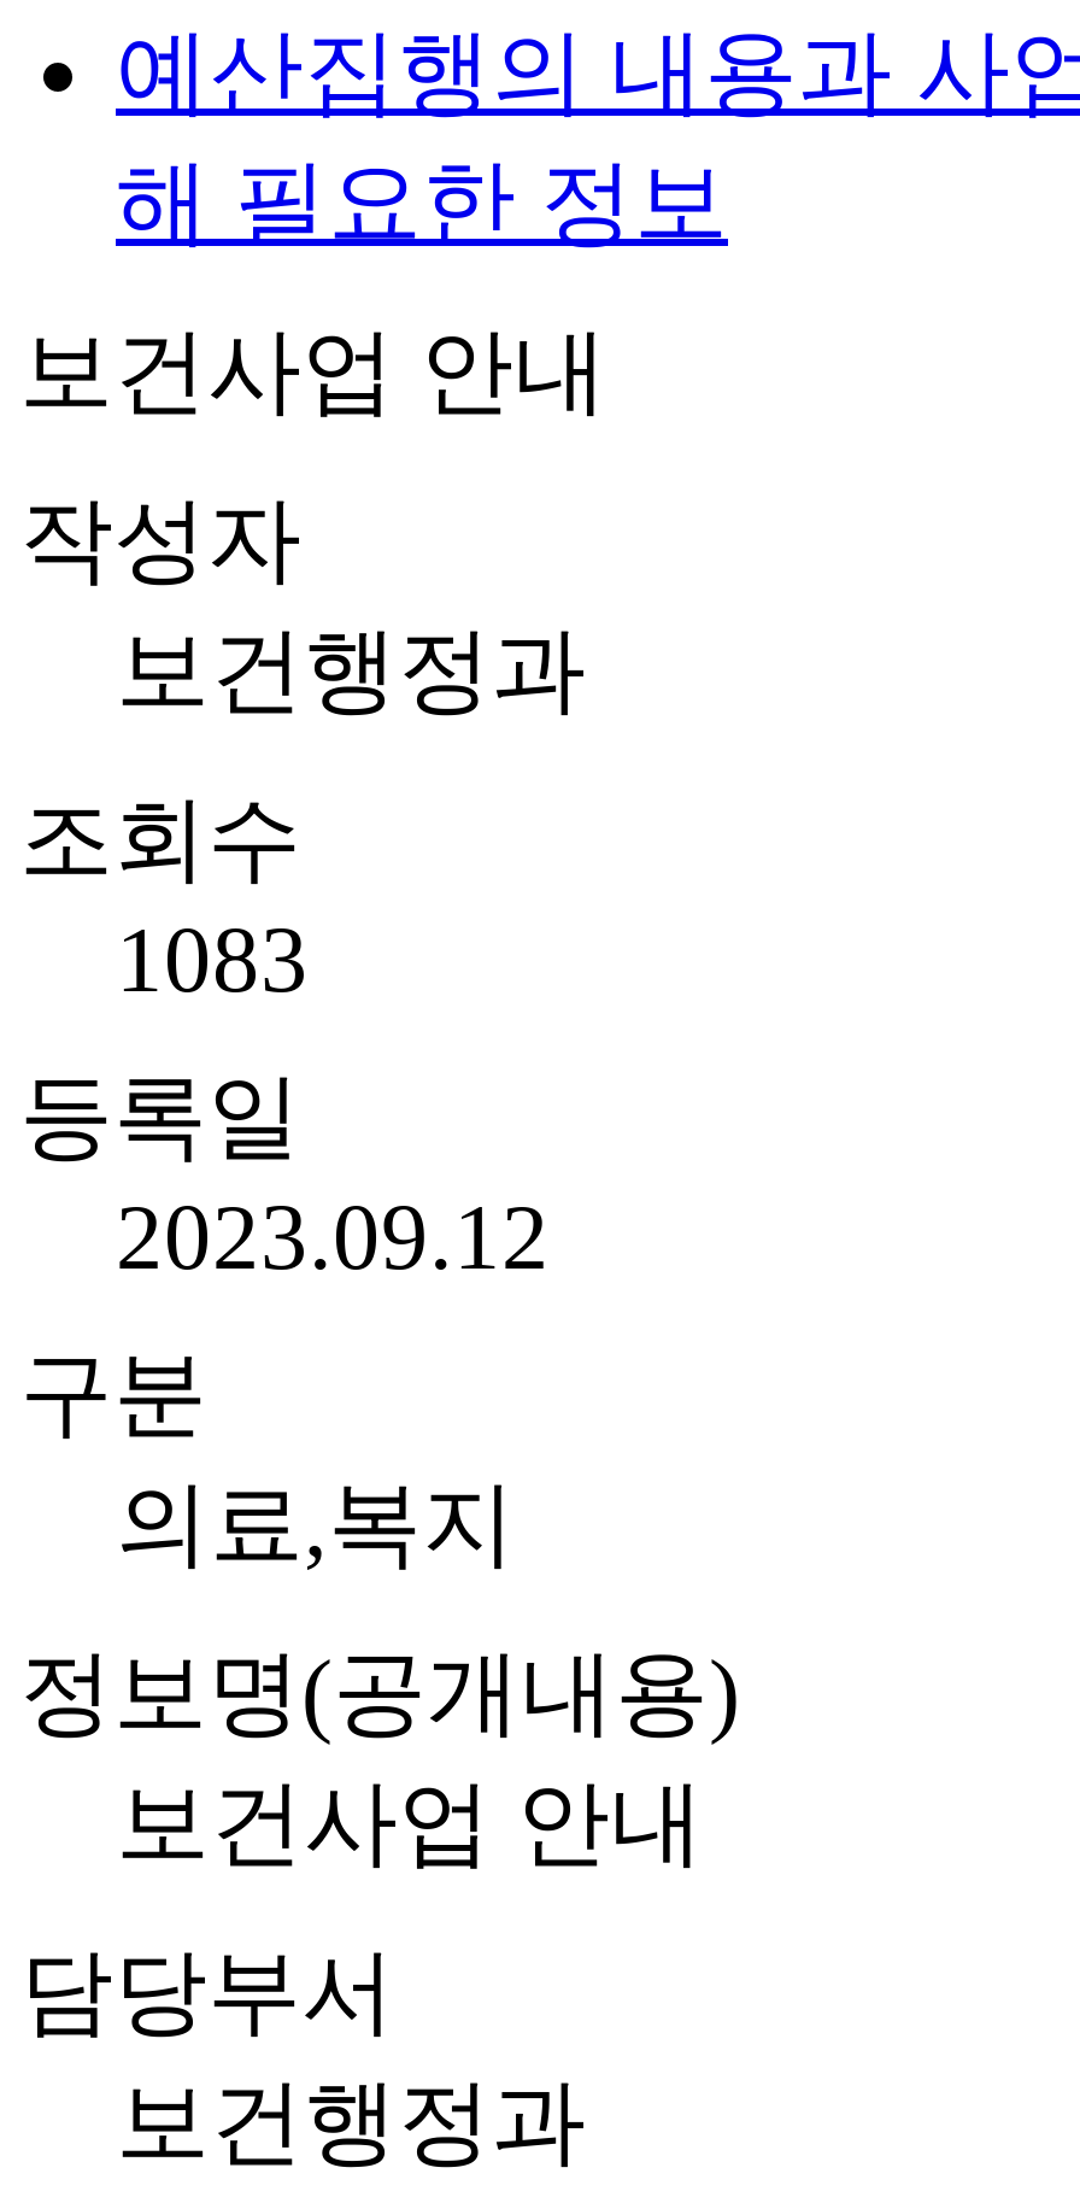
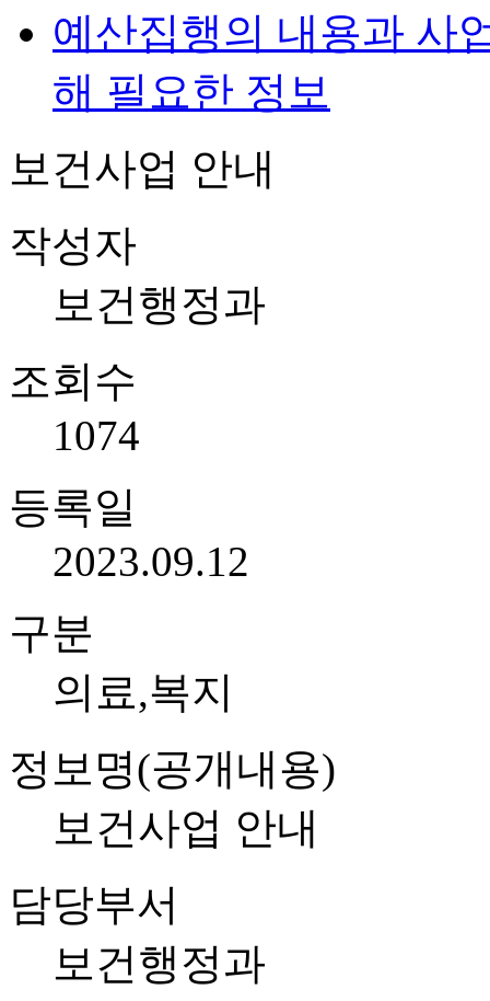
[116,907,309,1010] 1083 -> [52,412,140,459] 1074

